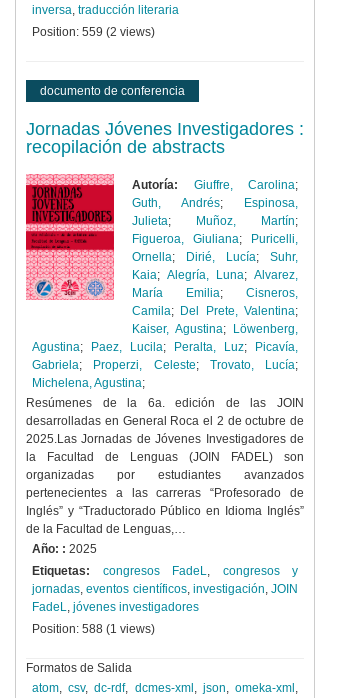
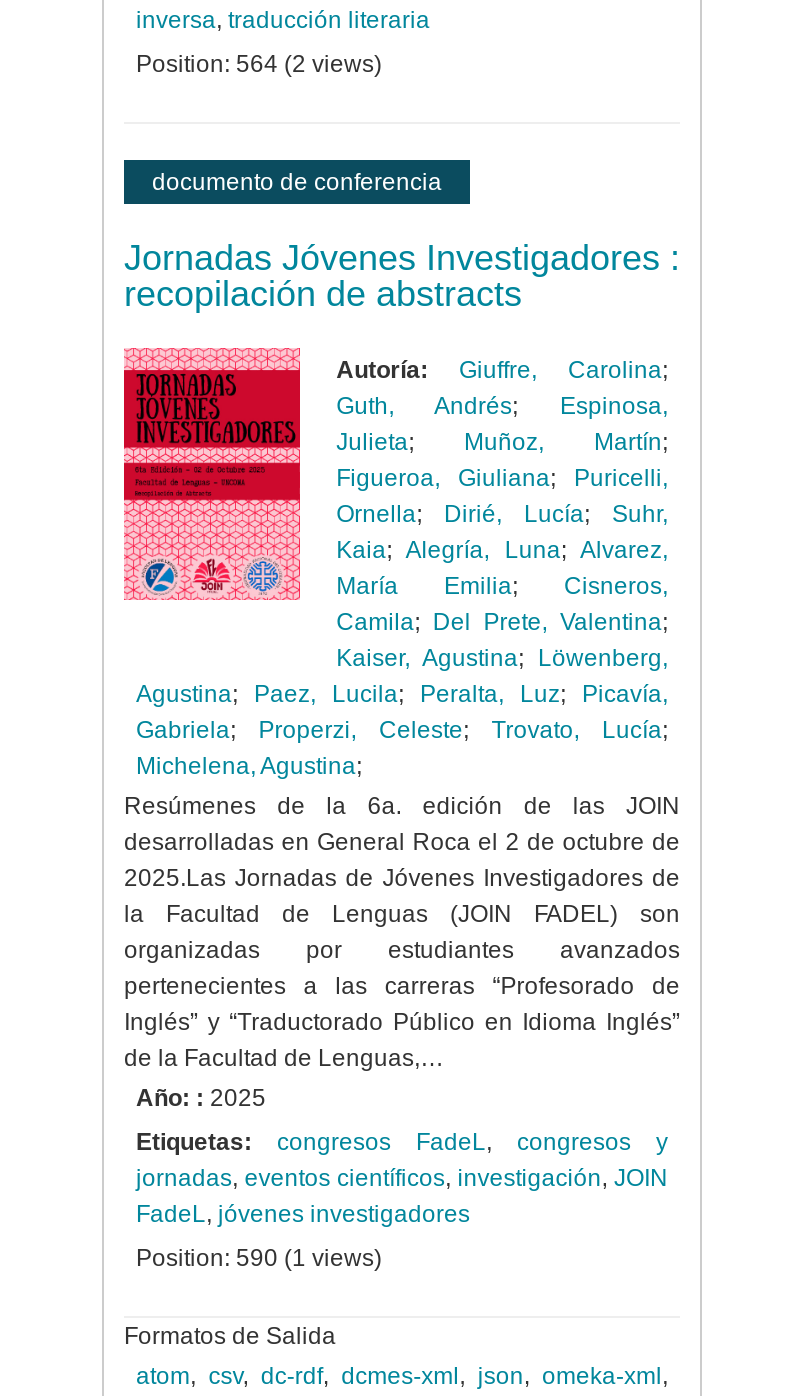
[32,25,155,39] Position: 559 (2 views) -> [136,50,382,78] Position: 564 (2 views)
[32,622,155,636] Position: 588 (1 views) -> [136,1244,382,1272] Position: 590 (1 views)

